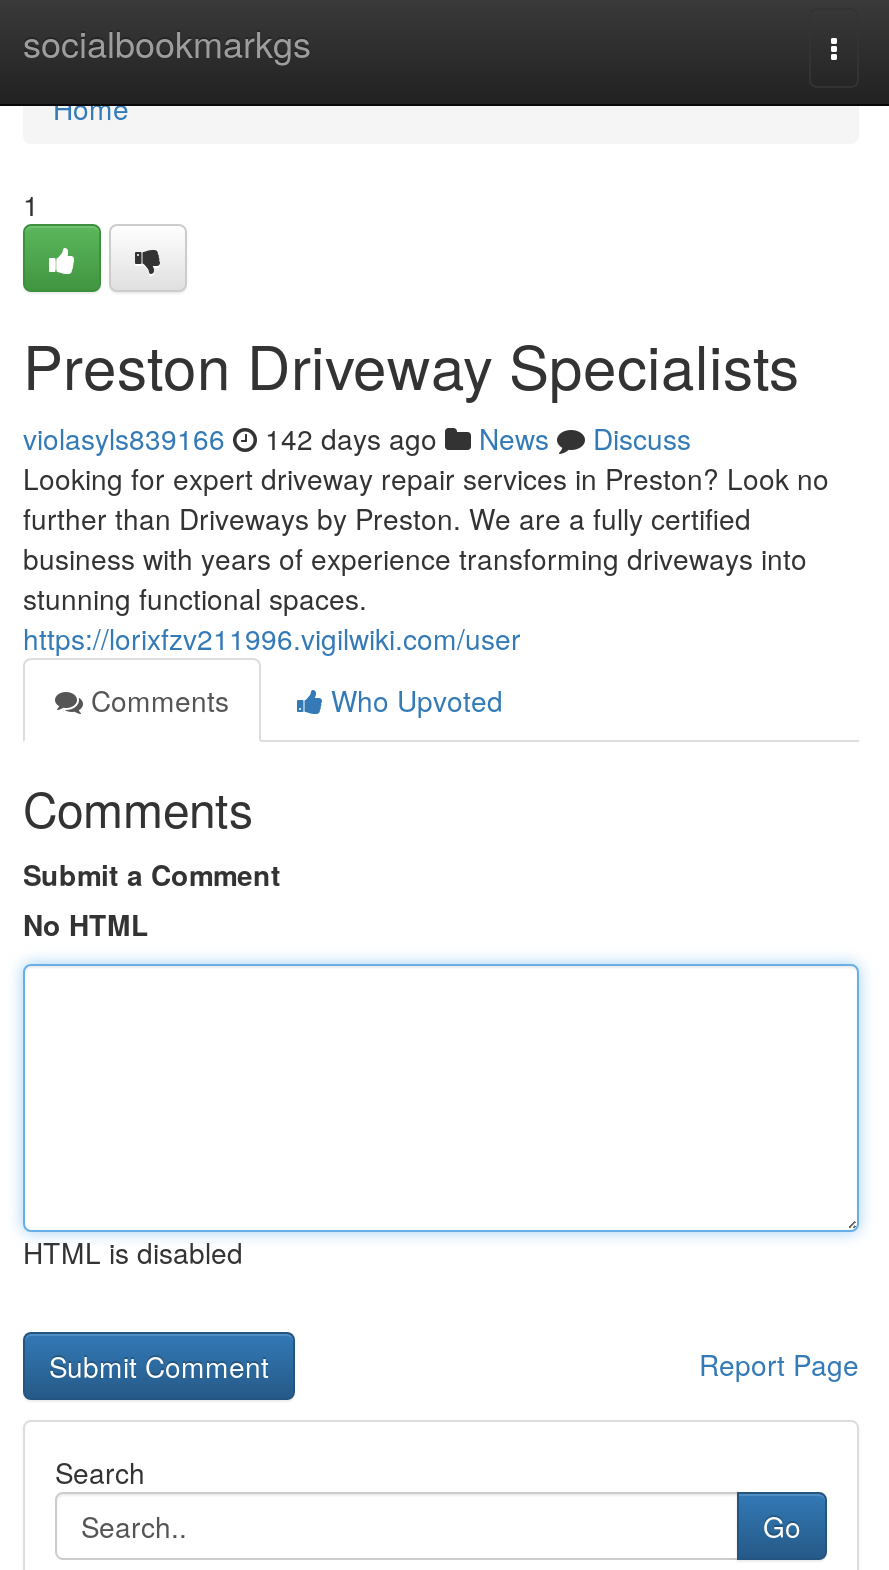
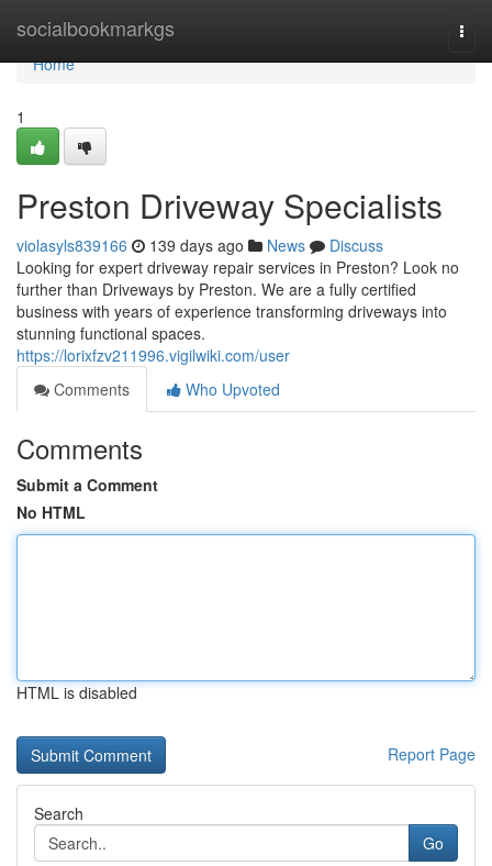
[23,418,691,458] violasyls839166 142 days ago News Discuss -> [16,234,383,256] violasyls839166 139 days ago News Discuss

